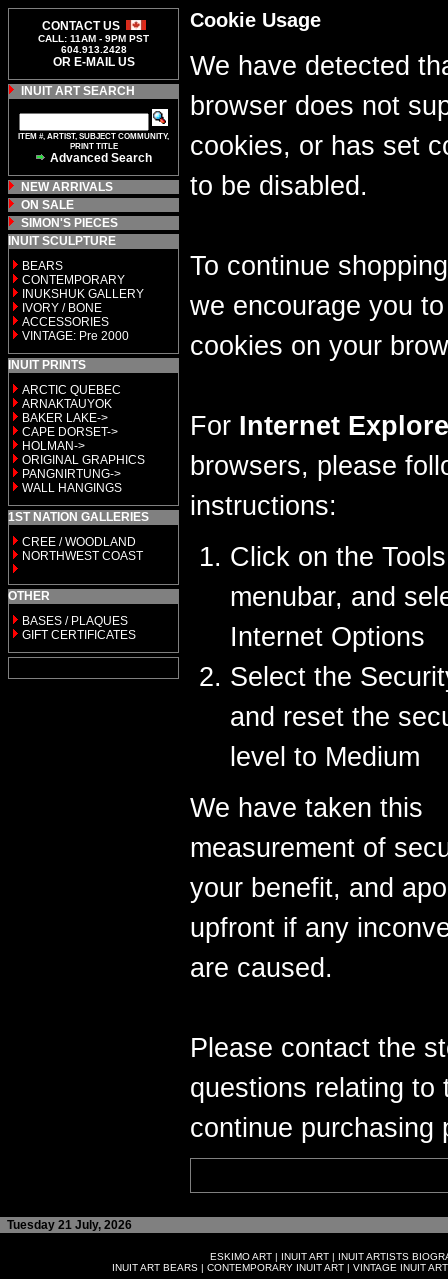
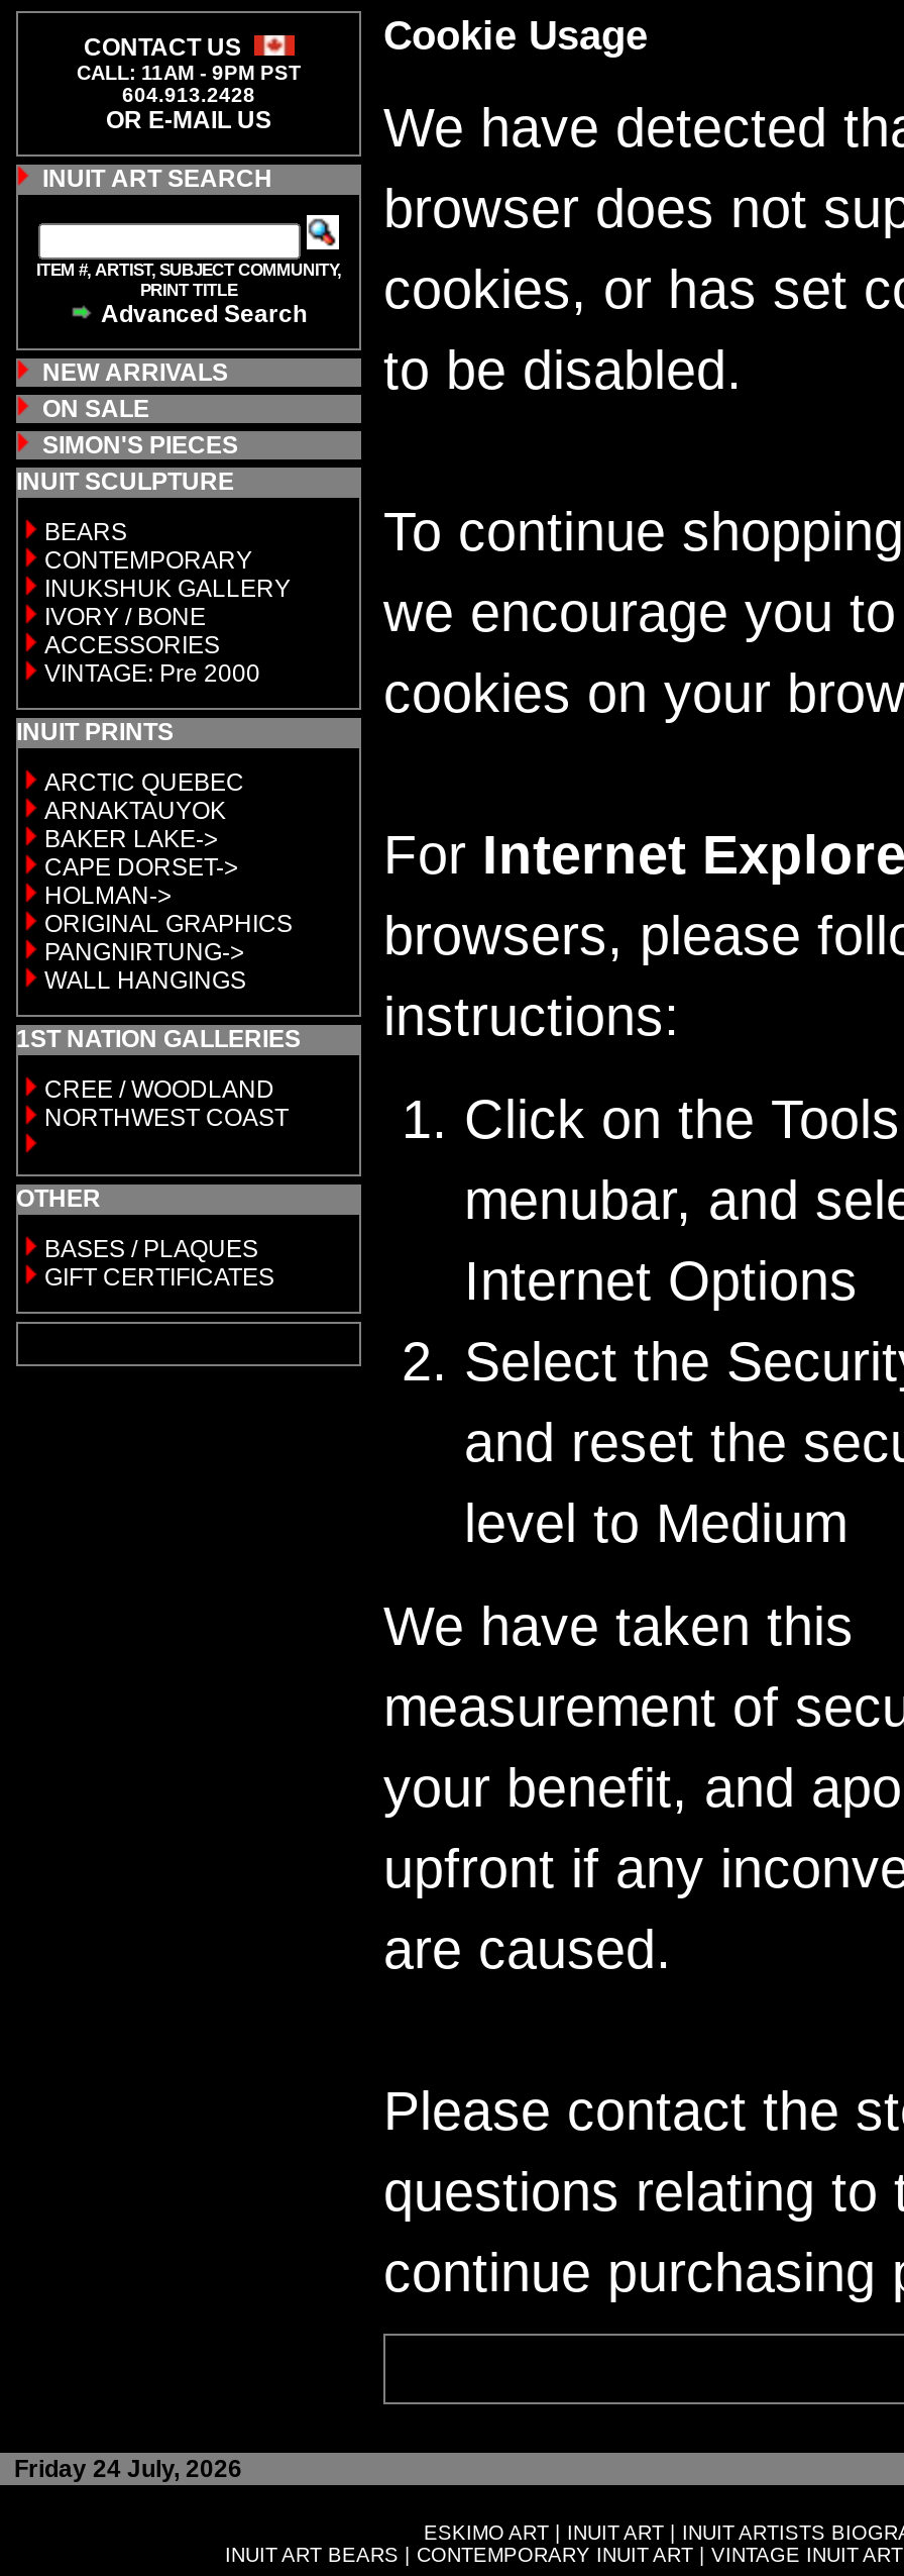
[1,1218,138,1232] Tuesday 21 July, 2026 -> [2,2455,254,2483] Friday 24 July, 2026

